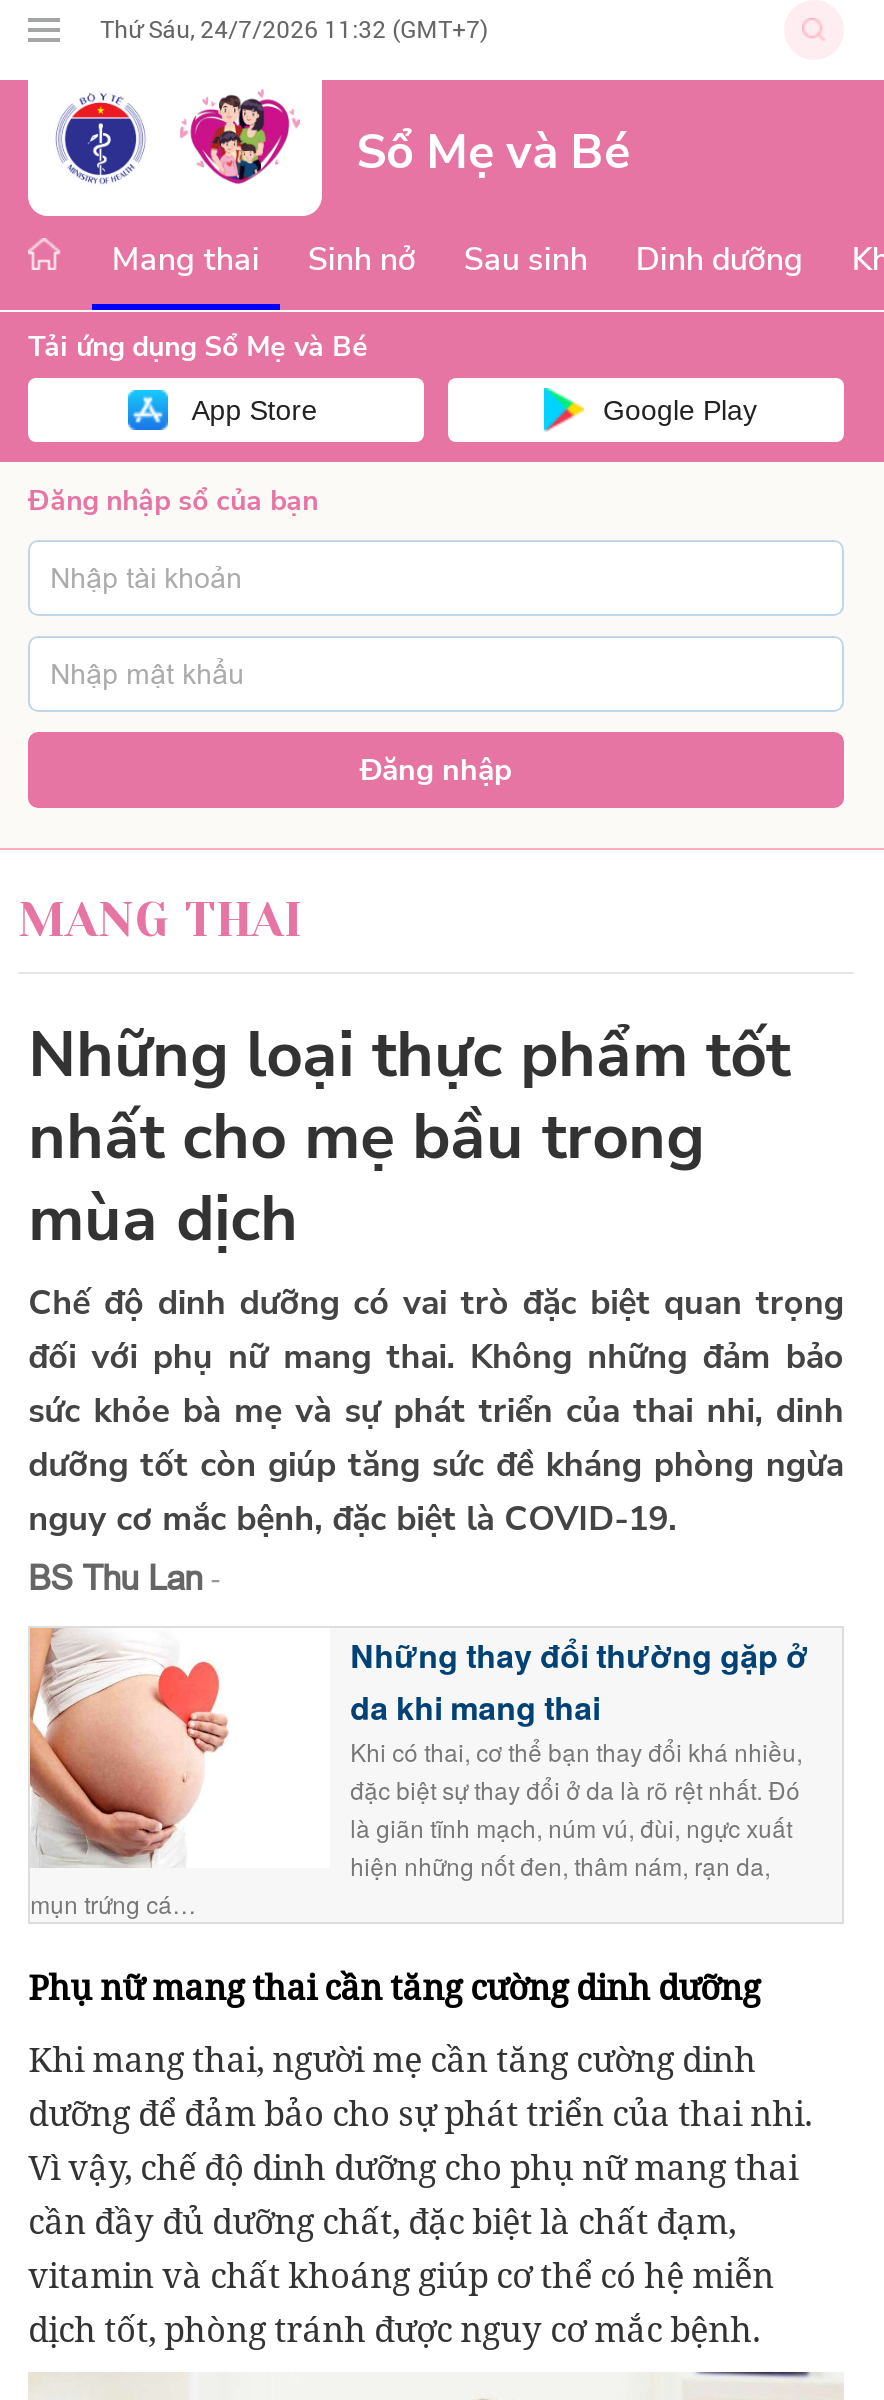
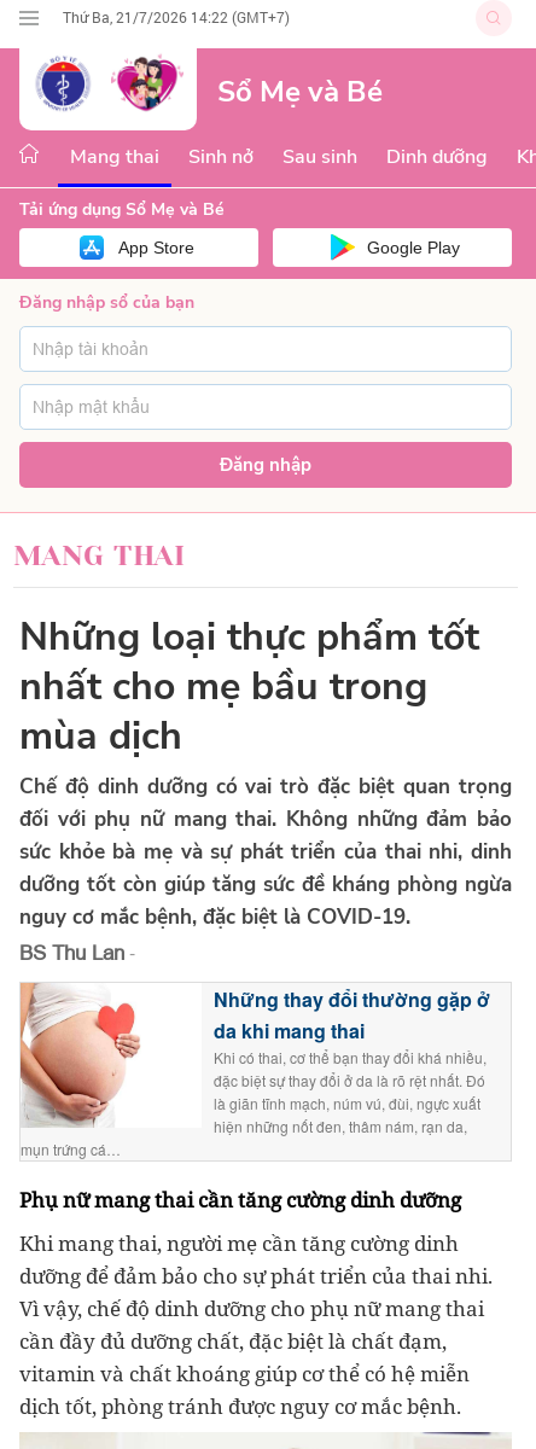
[100,12,488,44] Thứ Sáu, 24/7/2026 11:32 (GMT+7) -> [63,7,290,27] Thứ Ba, 21/7/2026 14:22 (GMT+7)

